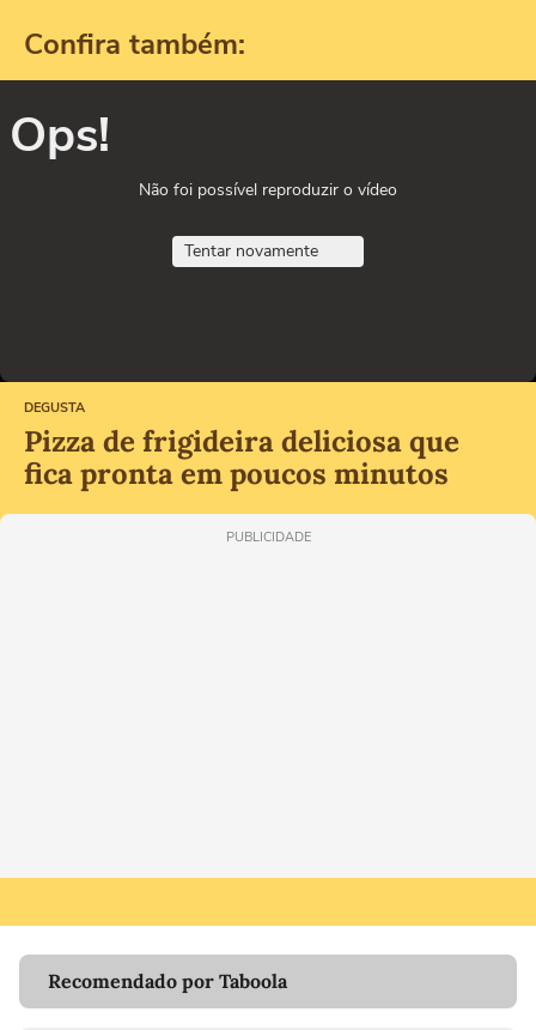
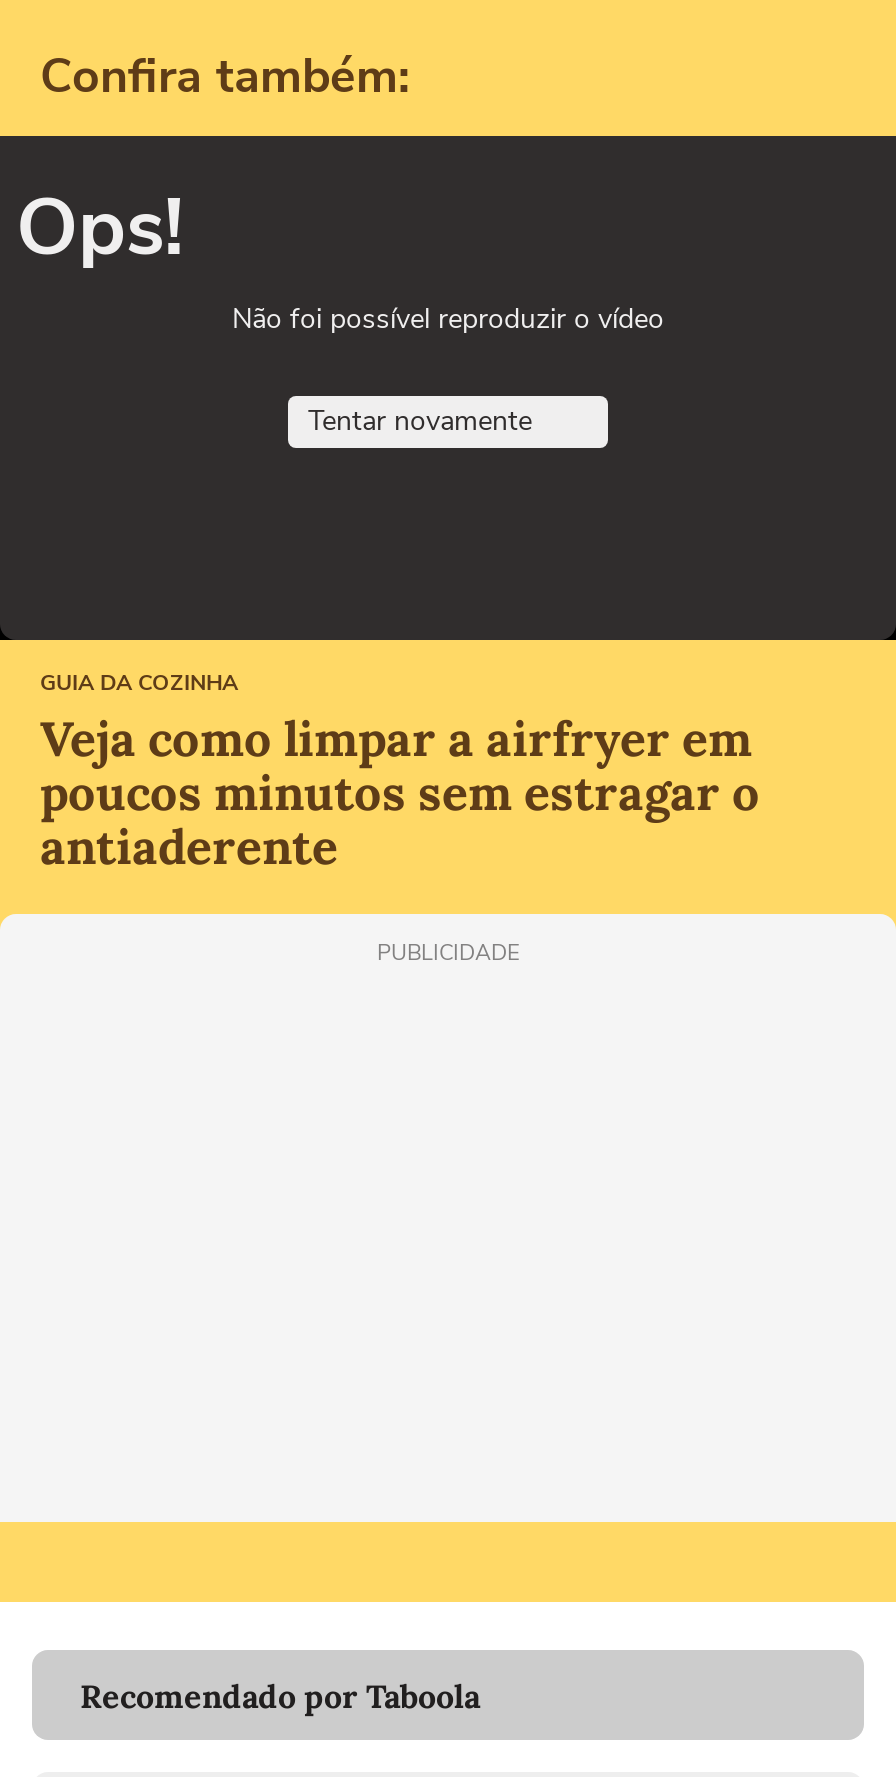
[24,399,459,492] DEGUSTA | Pizza de frigideira deliciosa que | fica pronta em poucos minutos -> [40,669,760,879] GUIA DA COZINHA | Veja como limpar a airfryer em | poucos minutos sem estragar o | antiaderente

